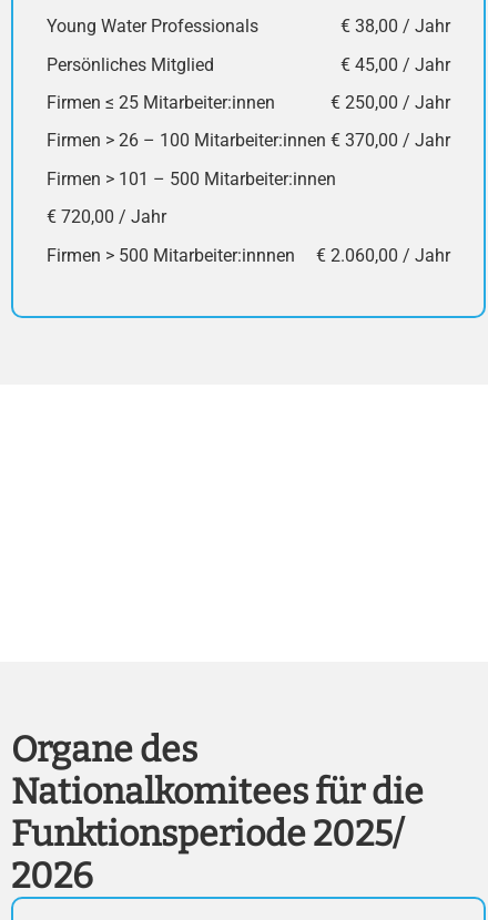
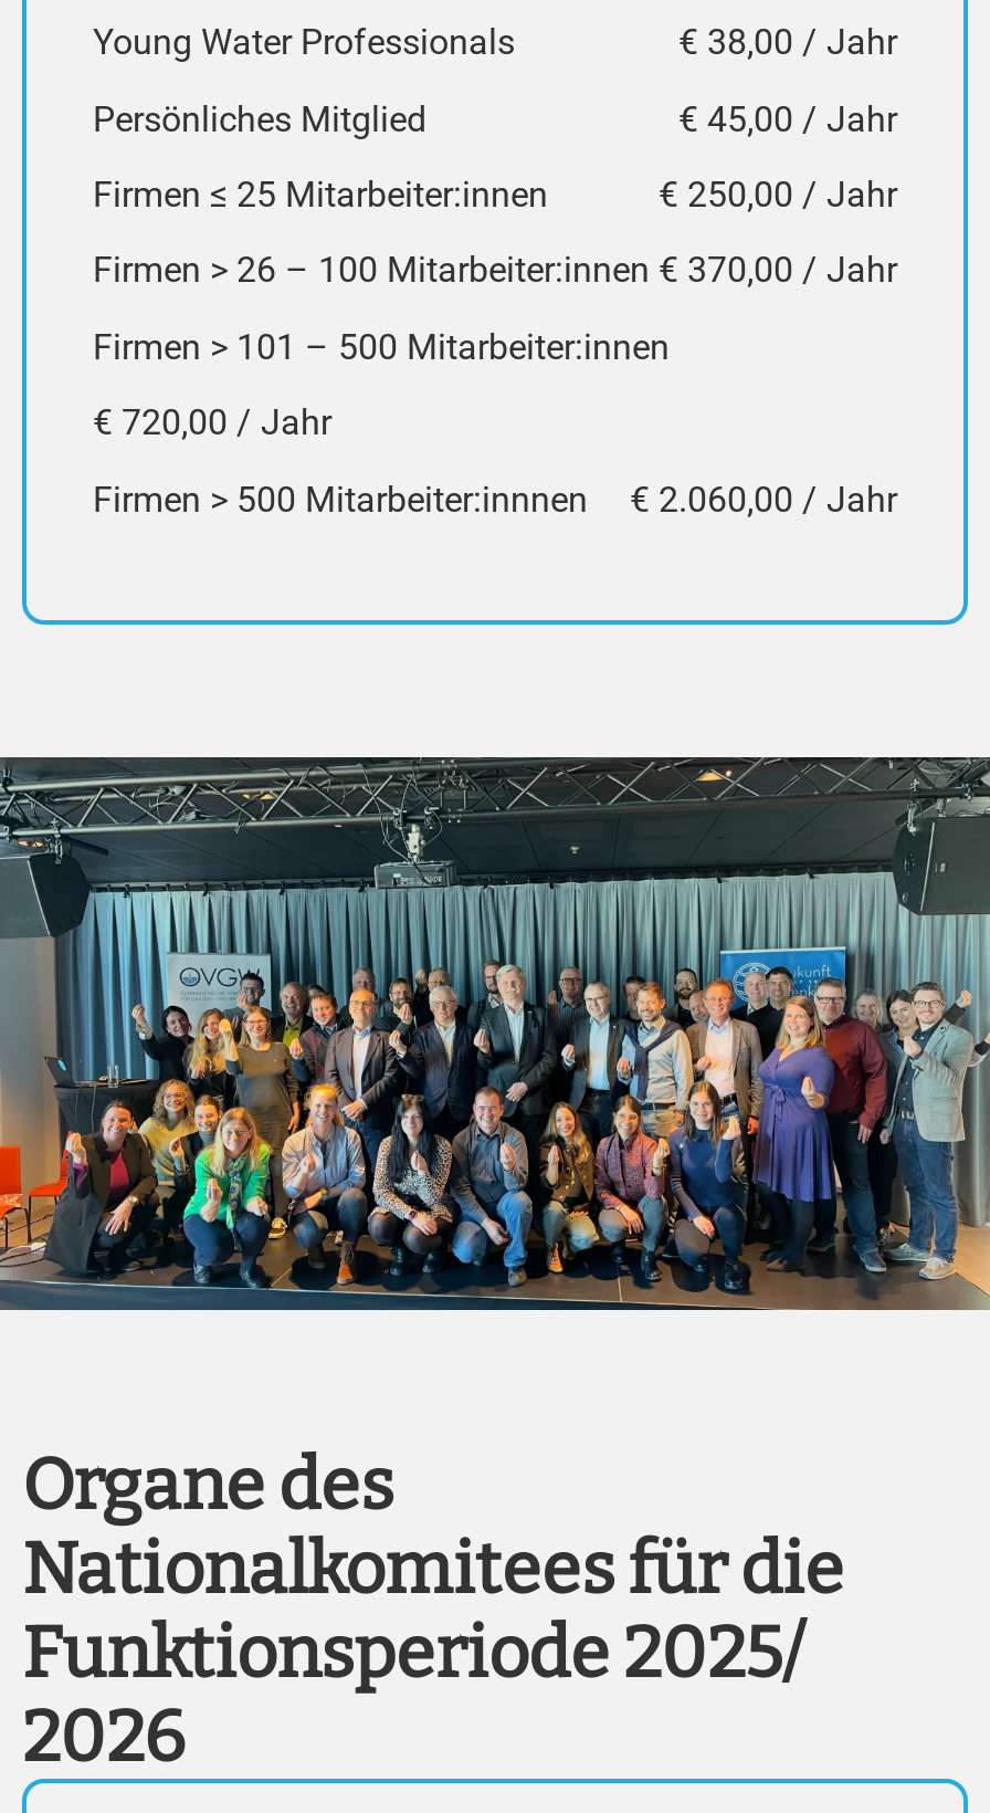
none -> [7,755,983,1312] [image]

